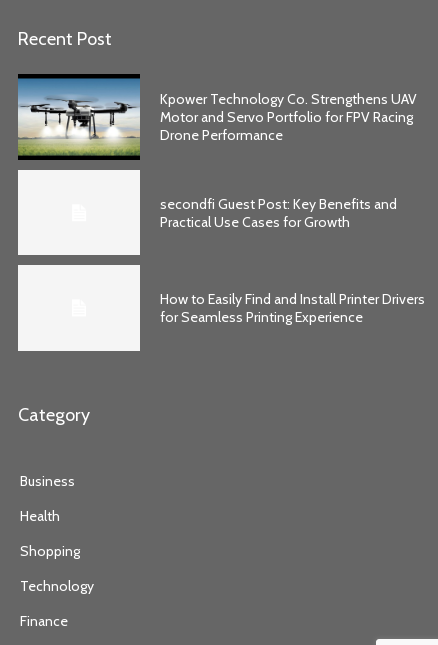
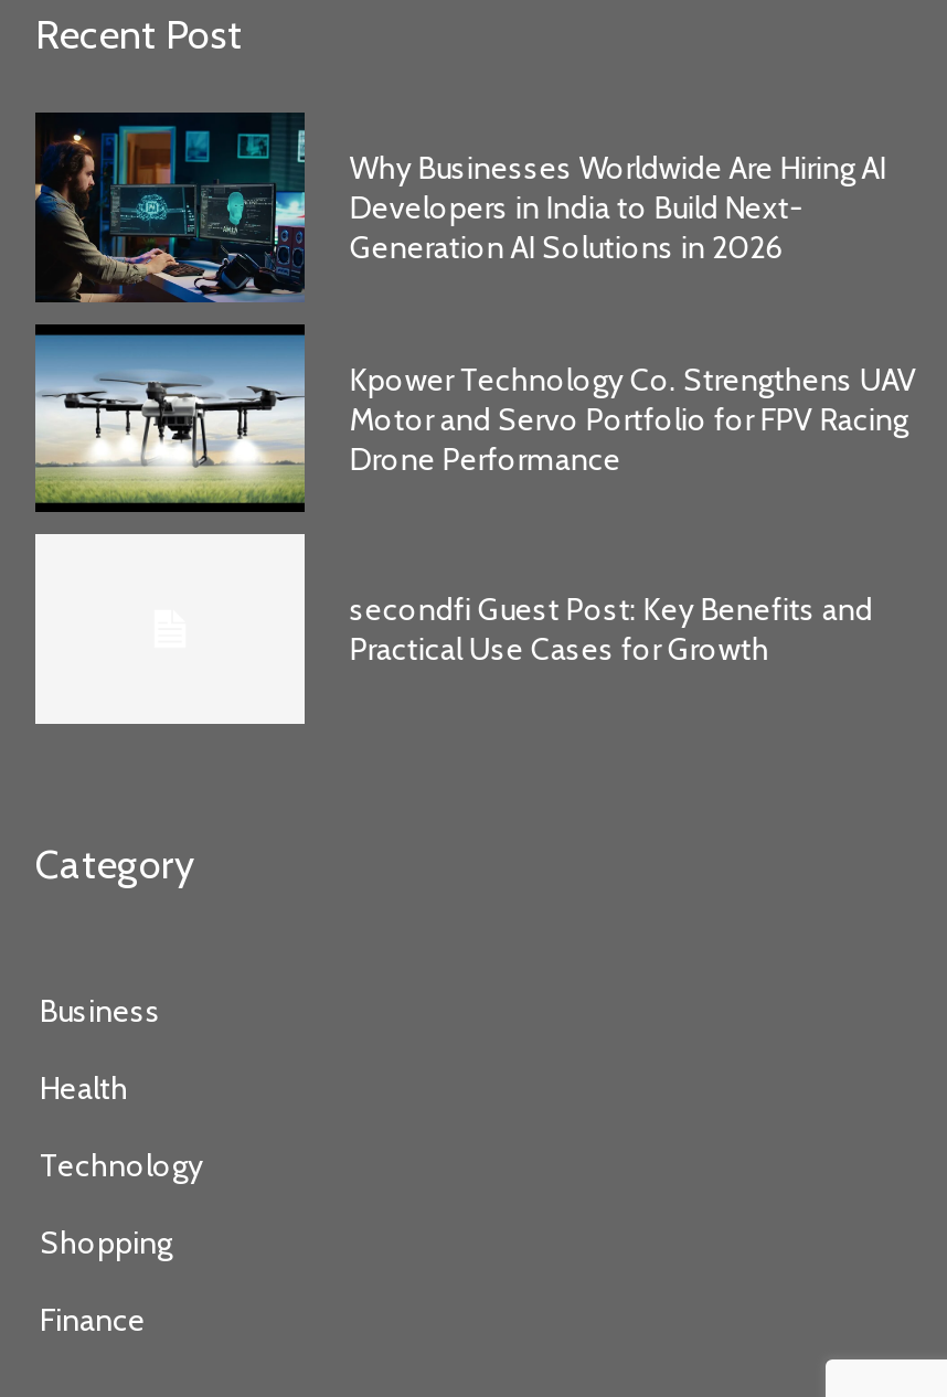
none -> [33,113,886,302] [image] | Why Businesses Worldwide Are Hiring AI | Developers in India to Build Next- | Generation AI Solutions in 2026
moved [16,90,417,231] -> [31,359,917,669]: [image] | Kpower Technology Co. Strengthens UAV | Motor and Servo Portfolio for FPV Racing | Drone Performance | secondfi Guest Post: Key Benefits and | Practical Use Cases for Growth
[160,290,425,326] How to Easily Find and Install Printer Drivers | for Seamless Printing Experience -> none
moved [20,542,80,560] -> [40,1223,172,1263]: Shopping
moved [20,577,94,595] -> [40,1146,203,1185]: Technology

